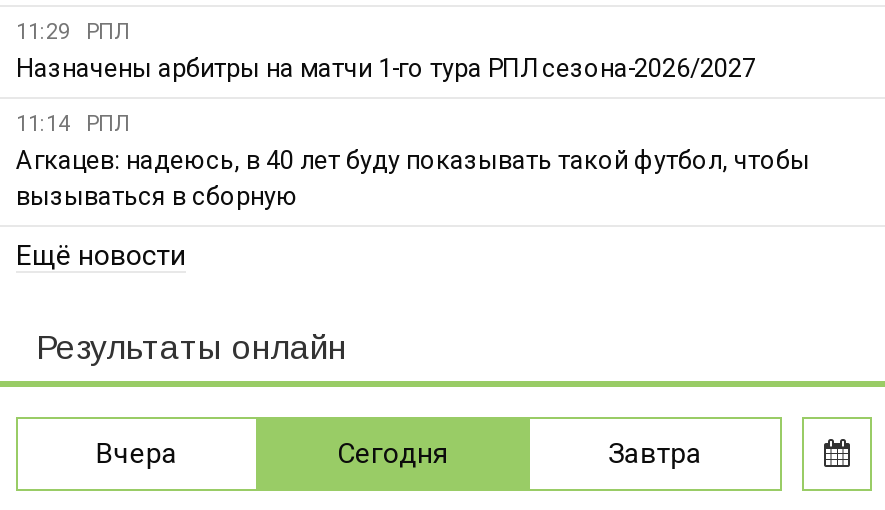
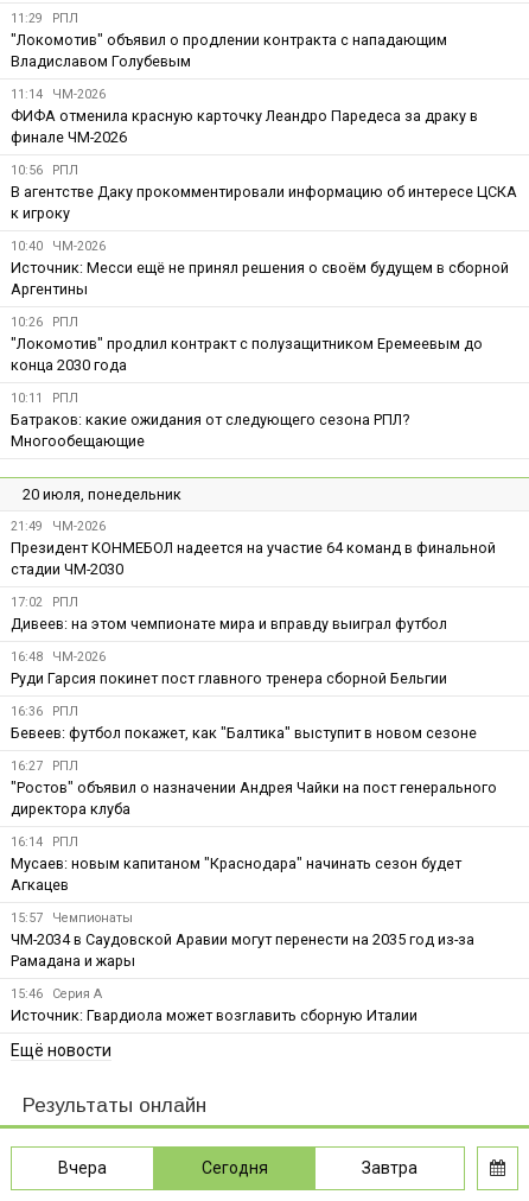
[16,54,810,212] Назначены арбитры на матчи 1-го тура РПЛ сезона-2026/2027 | 11:14 РПЛ | Агкацев: надеюсь, в 40 лет буду показывать такой футбол, чтобы | вызываться в сборную -> [11,31,517,1025] "Локомотив" объявил о продлении контракта с нападающим | Владиславом Голубевым | 11:14 ЧМ-2026 | ФИФА отменила красную карточку Леандро Паредеса за драку в | финале ЧМ-2026 | 10:56 РПЛ | В агентстве Даку прокомментировали информацию об интересе ЦСКА | к игроку | 10:40 ЧМ-2026 | Источник: Месси ещё не принял решения о своём будущем в сборной | Аргентины | 10:26 РПЛ | "Локомотив" продлил контракт с полузащитником Еремеевым до | конца 2030 года | 10:11 РПЛ | Батраков: какие ожидания от следующего сезона РПЛ? | Многообещающие | 20 июля, понедельник | 21:49 ЧМ-2026 | Президент КОНМЕБОЛ надеется на участие 64 команд в финальной | стадии ЧМ-2030 | 17:02 РПЛ | Дивеев: на этом чемпионате мира и вправду выиграл футбол | 16:48 ЧМ-2026 | Руди Гарсия покинет пост главного тренера сборной Бельгии | 16:36 РПЛ | Бевеев: футбол покажет, как "Балтика" выступит в новом сезоне | 16:27 РПЛ | "Ростов" объявил о назначении Андрея Чайки на пост генерального | директора клуба | 16:14 РПЛ | Мусаев: новым капитаном "Краснодара" начинать сезон будет | Агкацев | 15:57 Чемпионаты | ЧМ-2034 в Саудовской Аравии могут перенести на 2035 год из-за | Рамадана и жары | 15:46 Серия А | Источник: Гвардиола может возглавить сборную Италии

